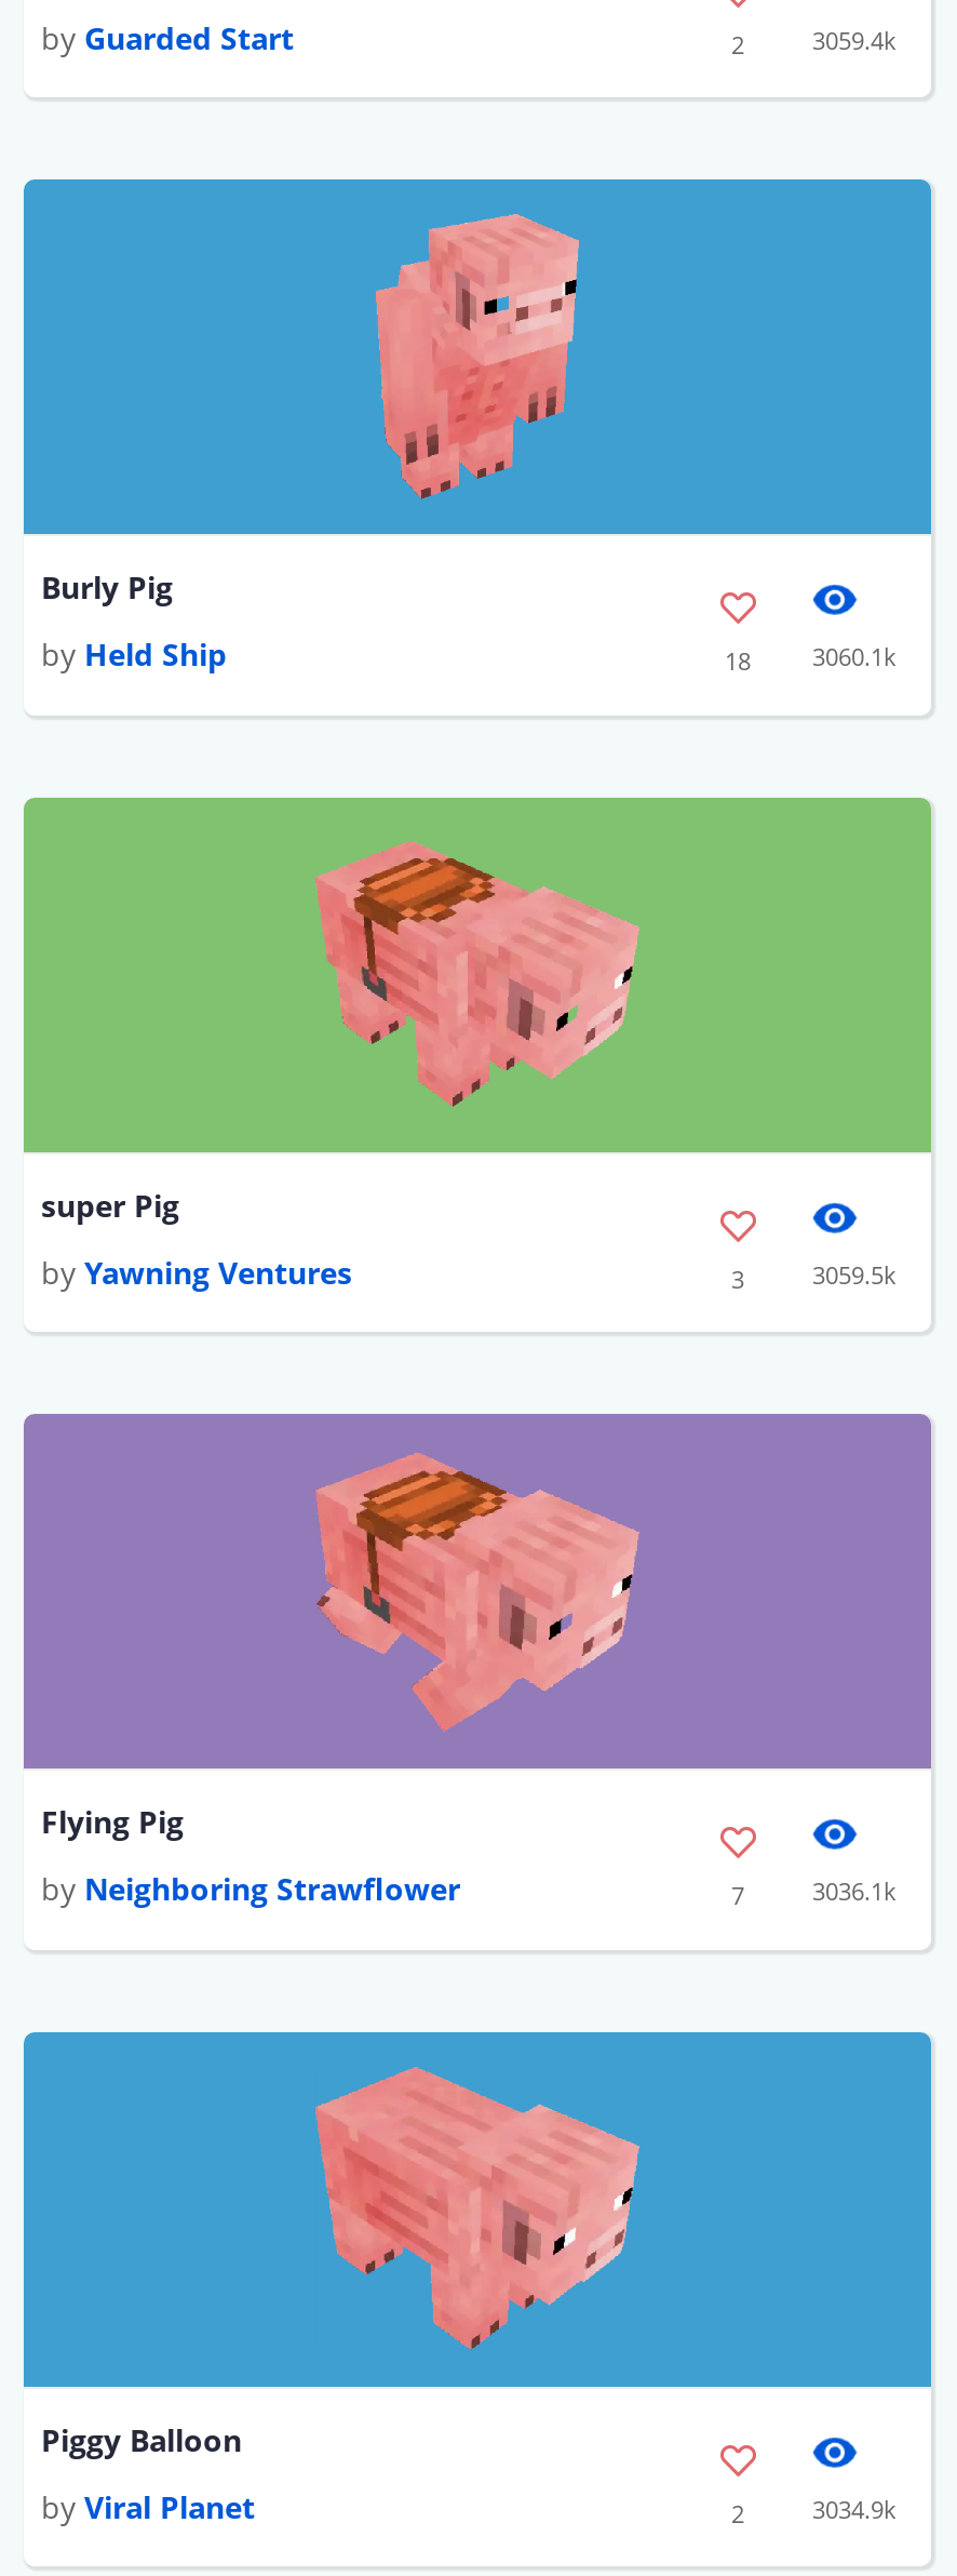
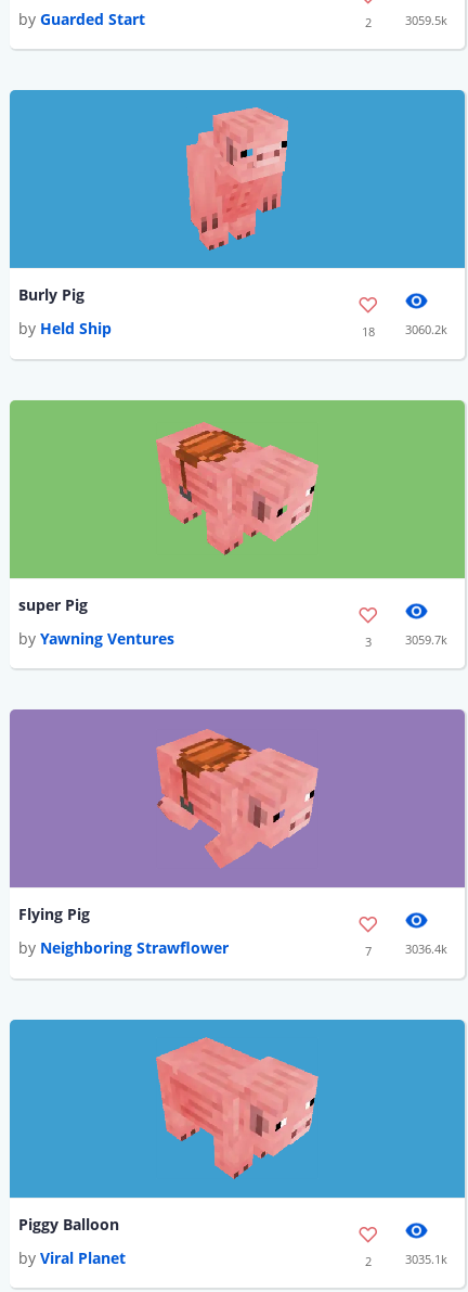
[812,24,897,56] 3059.4k -> [405,12,447,28] 3059.5k
[725,641,897,678] 18 3060.1k -> [361,322,447,340] 18 3060.2k
[812,1258,897,1290] 3059.5k -> [405,631,447,647] 3059.7k
[812,1875,897,1908] 3036.1k -> [405,941,447,957] 3036.4k
[812,2492,897,2525] 3034.9k -> [405,1251,447,1267] 3035.1k

